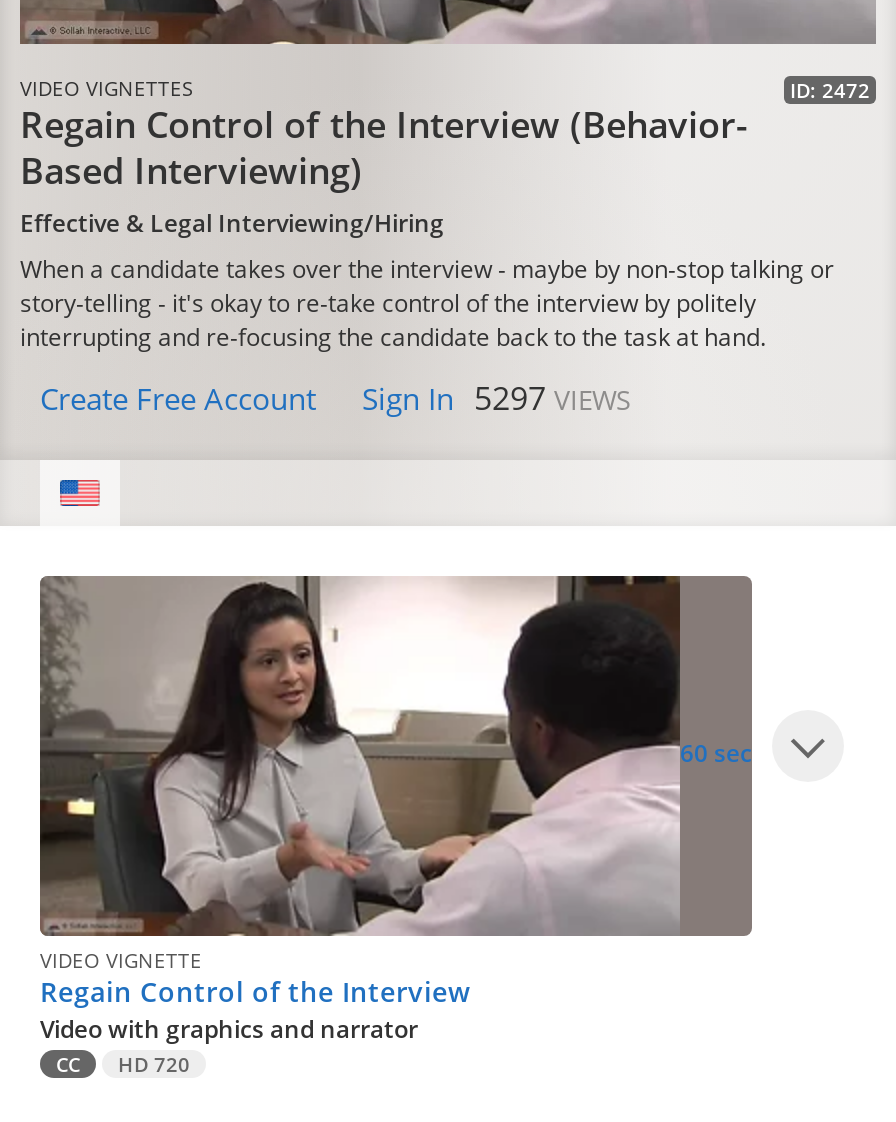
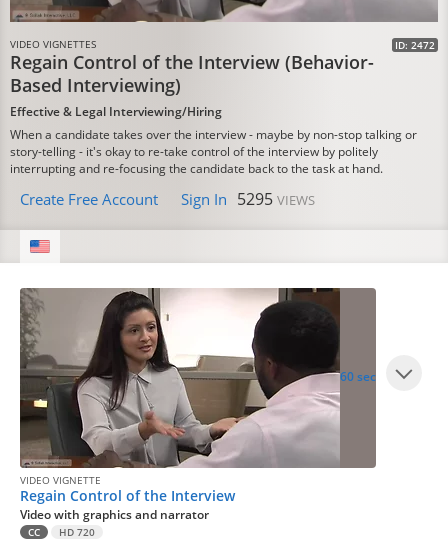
[40,376,630,420] Create Free Account Sign In 5297 VIEWS -> [20,188,315,210] Create Free Account Sign In 5295 VIEWS

